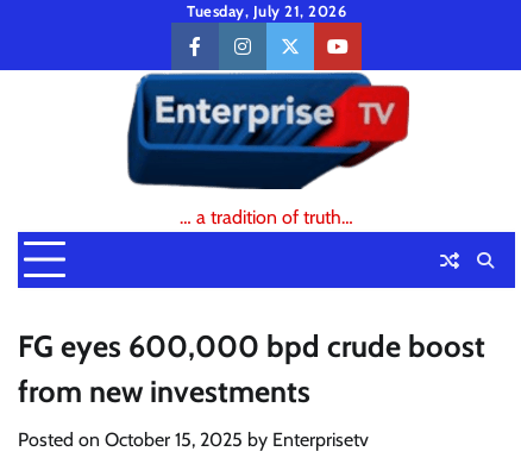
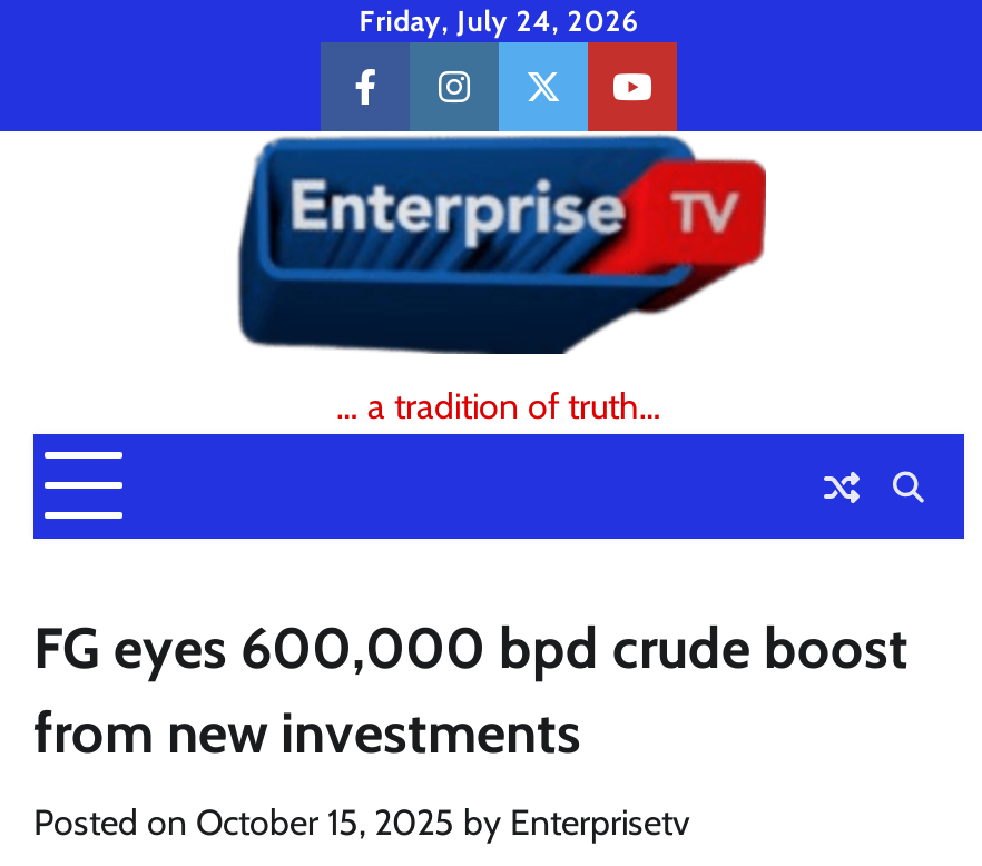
[187,2,346,20] Tuesday, July 21, 2026 -> [359,4,639,38] Friday, July 24, 2026

